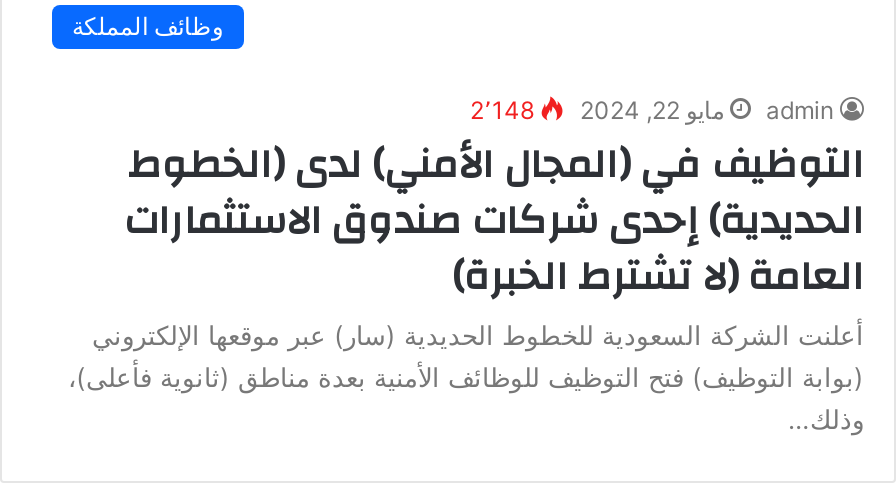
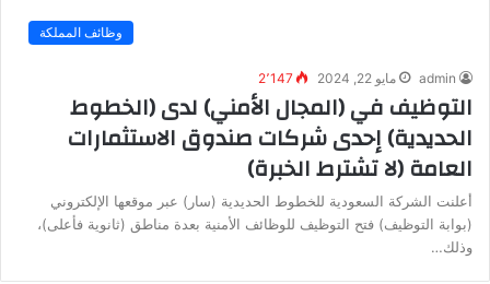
[470,96,534,126] 2٬148 -> [258,70,292,87] 2٬147

